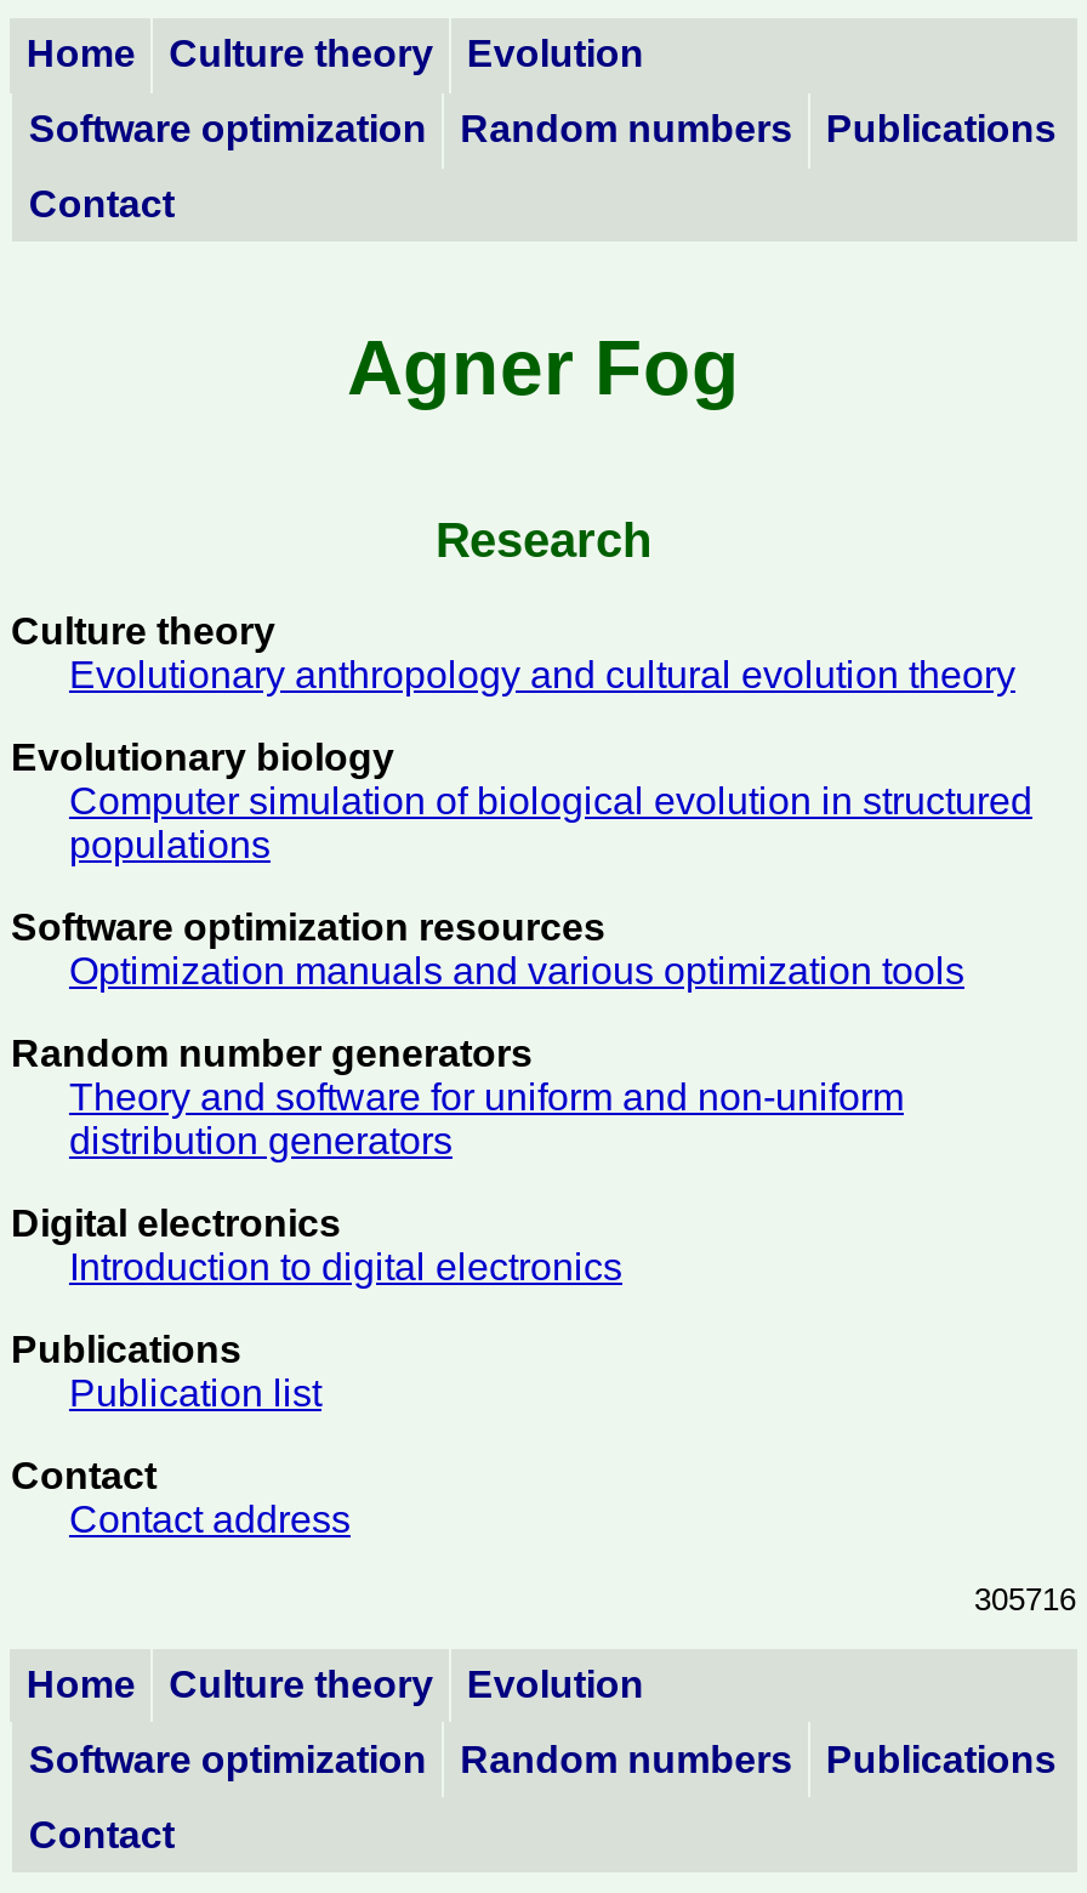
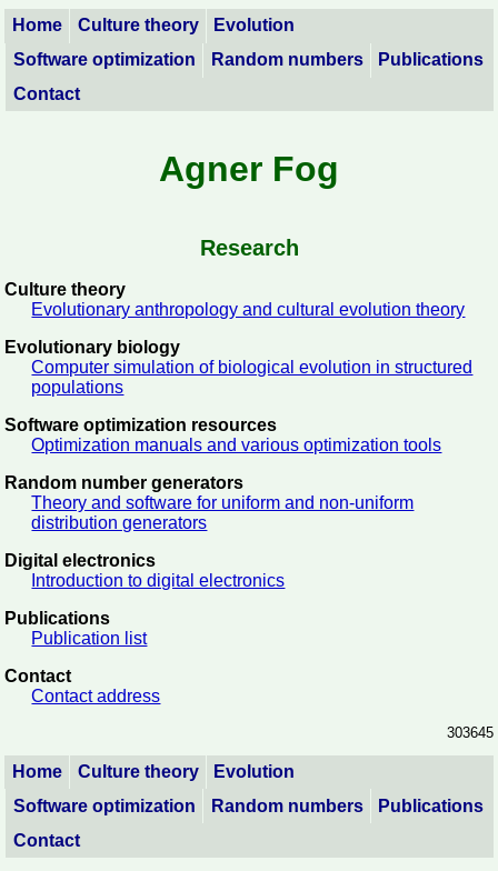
[974,1581,1076,1617] 305716 -> [446,724,493,741] 303645

